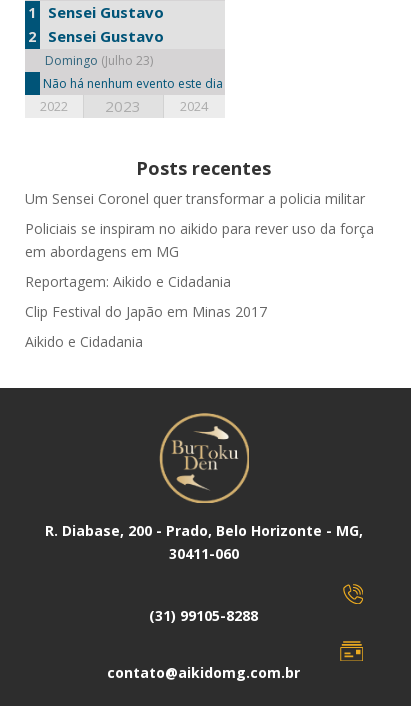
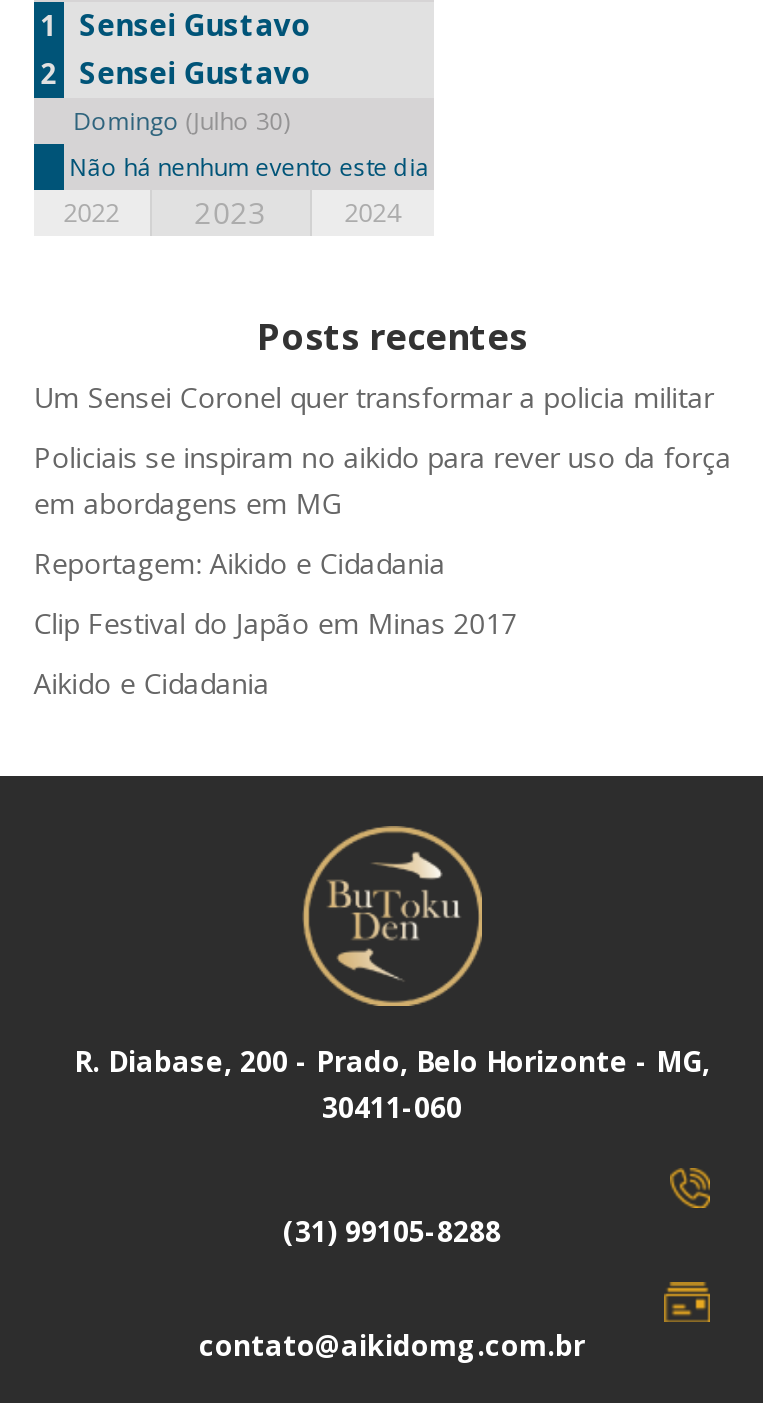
[45,52,153,69] Domingo (Julho 23) -> [74,105,290,139] Domingo (Julho 30)

